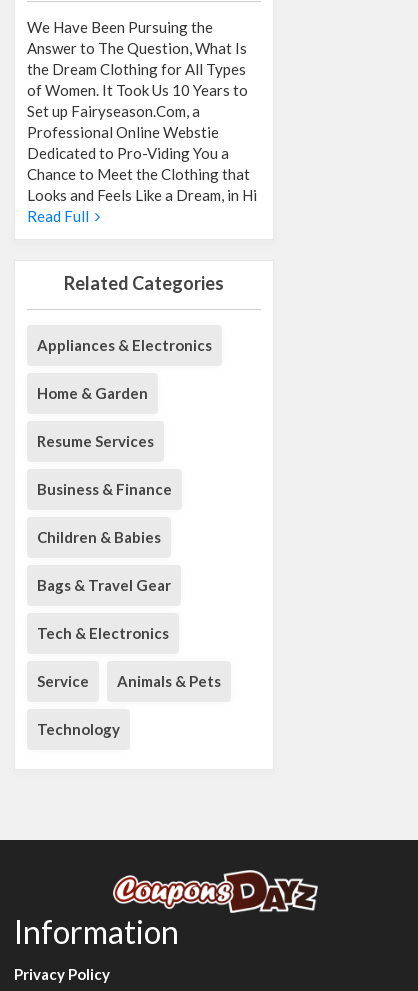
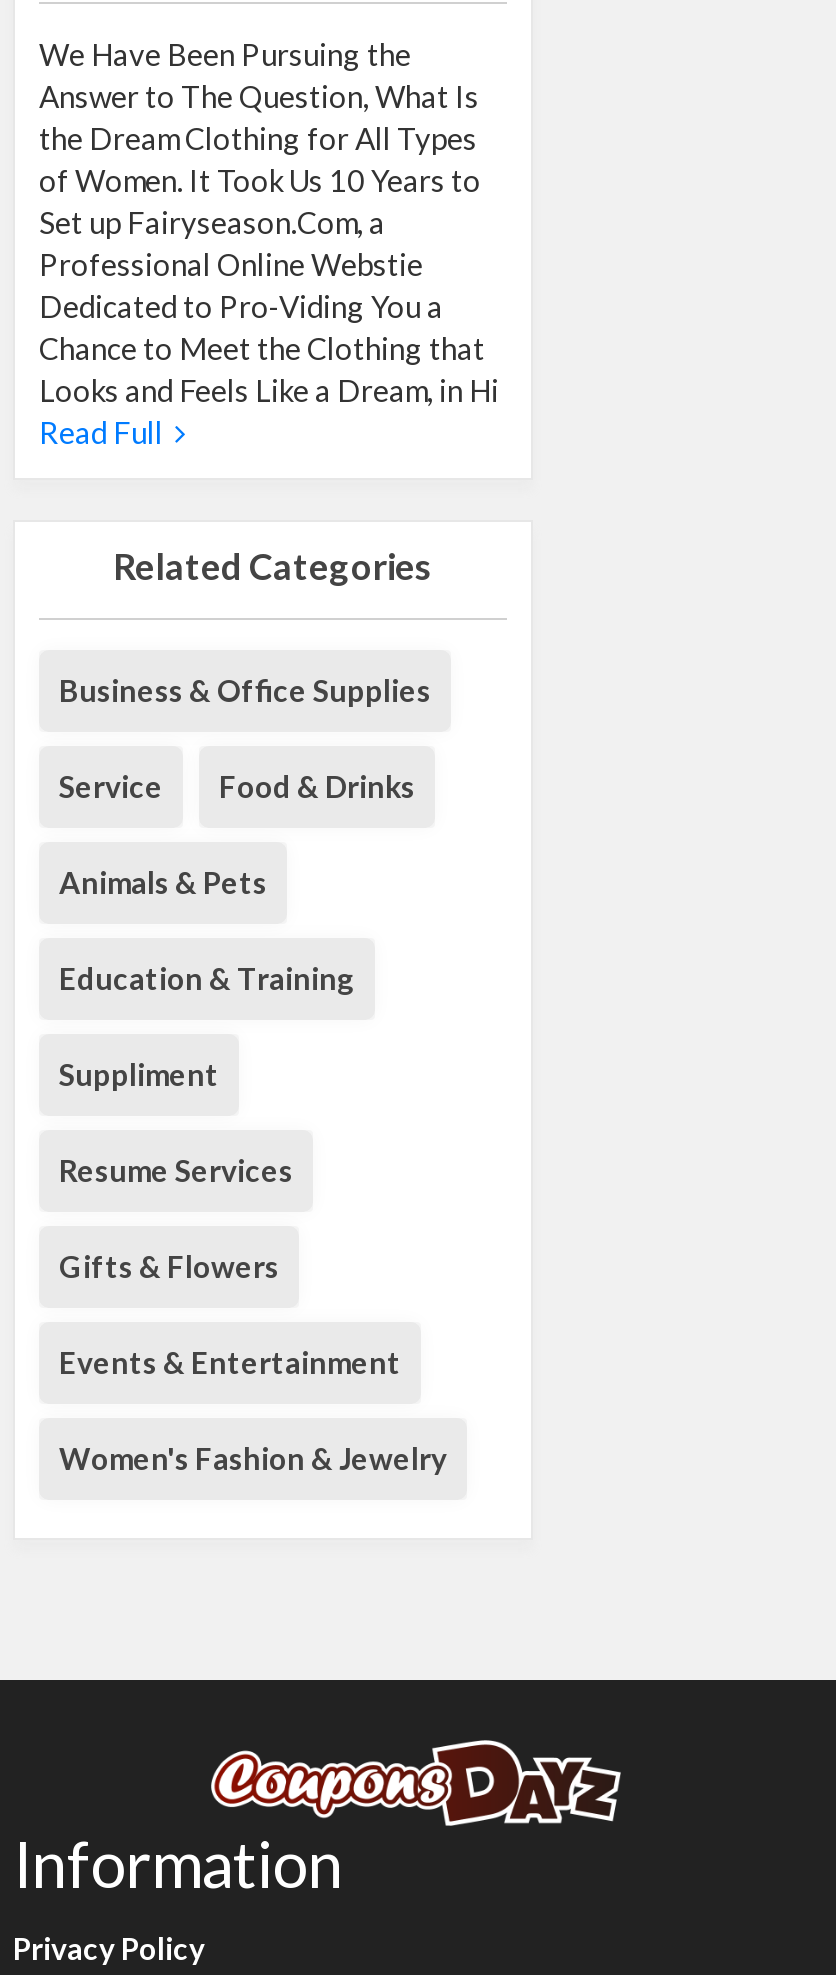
[37,336,212,402] Appliances & Electronics | Home & Garden -> [59,672,431,1092] Business & Office Supplies | Food & Drinks | Education & Training | Suppliment
moved [37,432,154,450] -> [59,1152,293,1188]: Resume Services
[37,480,172,738] Business & Finance | Children & Babies | Bags & Travel Gear | Tech & Electronics | Technology -> [59,1248,447,1476] Gifts & Flowers | Events & Entertainment | Women's Fashion & Jewelry
moved [37,672,221,690] -> [59,768,267,900]: Service | Animals & Pets

